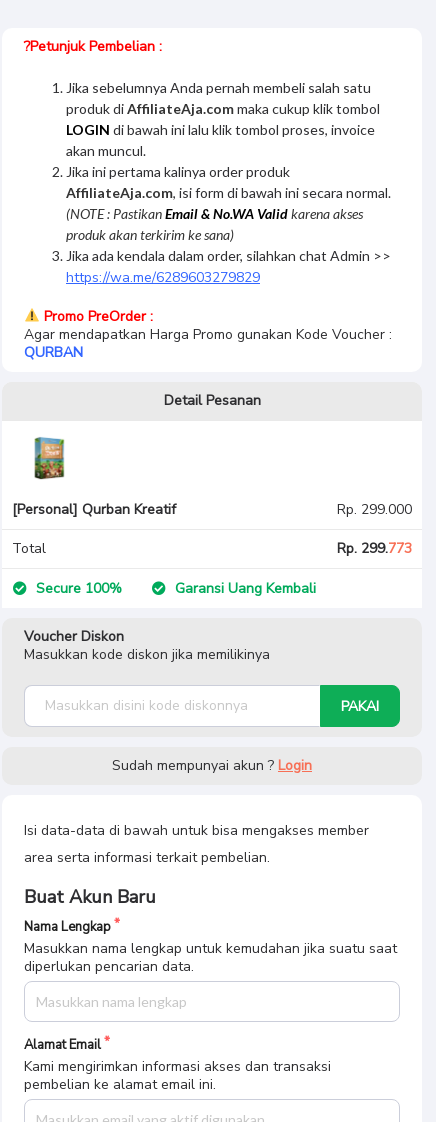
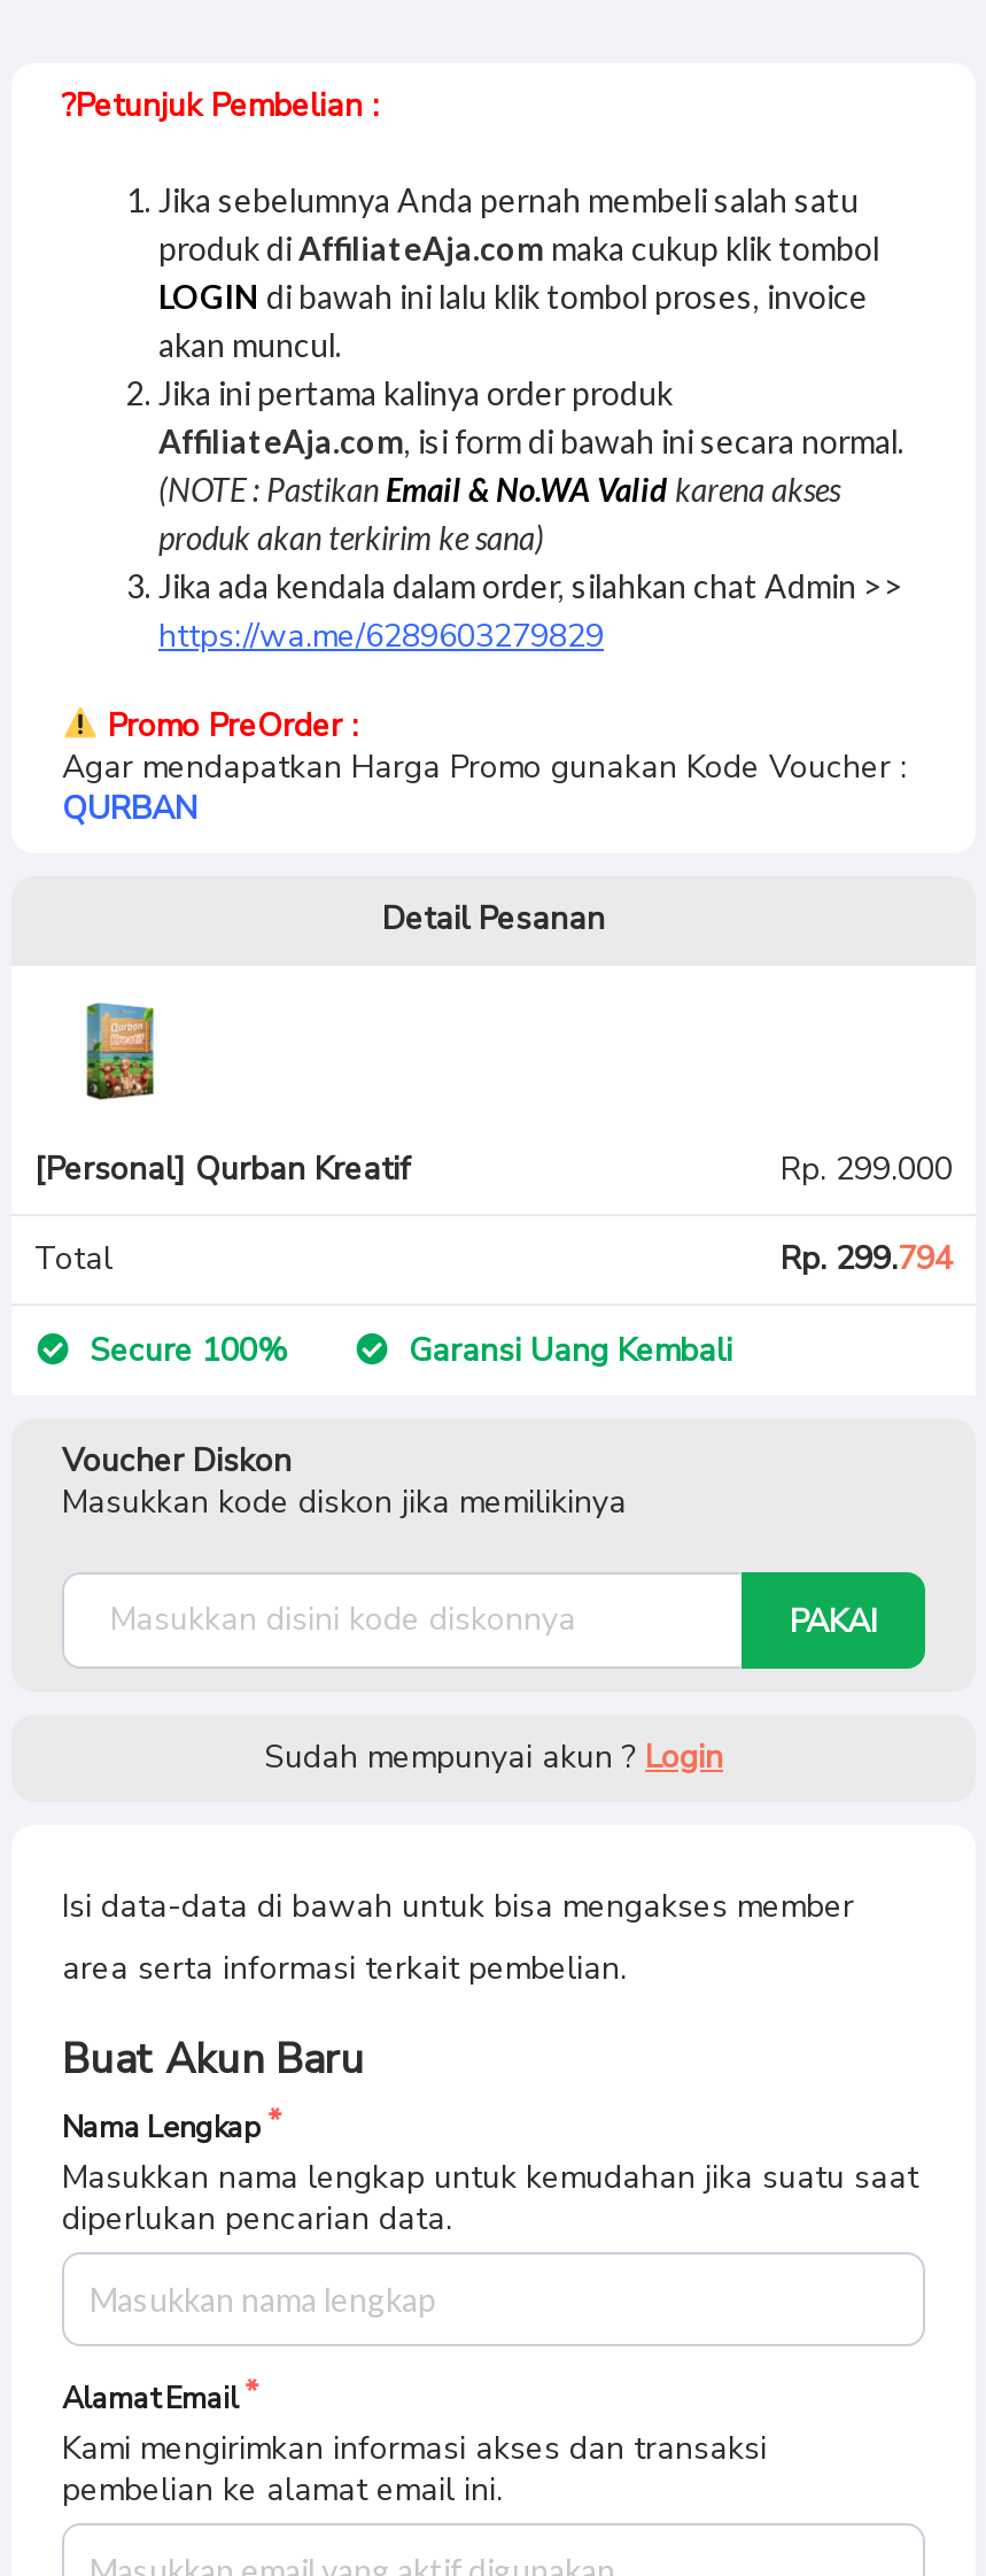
[337,539,412,558] Rp. 299.773 -> [781,1237,953,1281] Rp. 299.794

